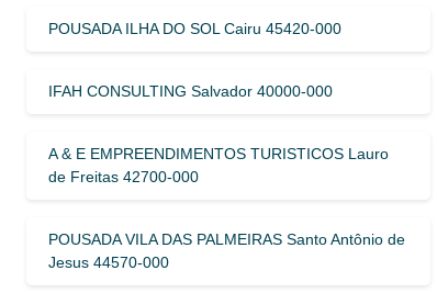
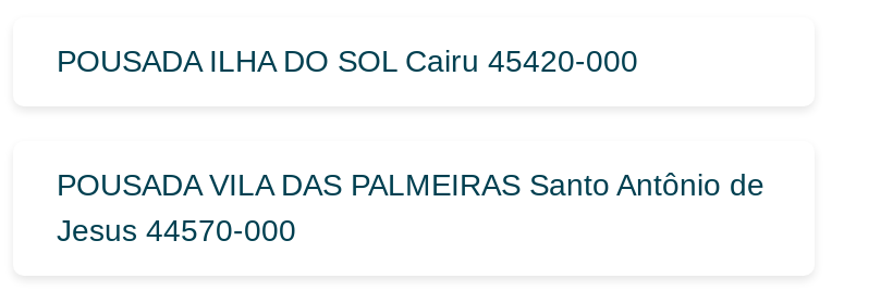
[48,82,333,100] IFAH CONSULTING Salvador 40000-000 -> none
[48,145,389,185] A & E EMPREENDIMENTOS TURISTICOS Lauro | de Freitas 42700-000 -> none

